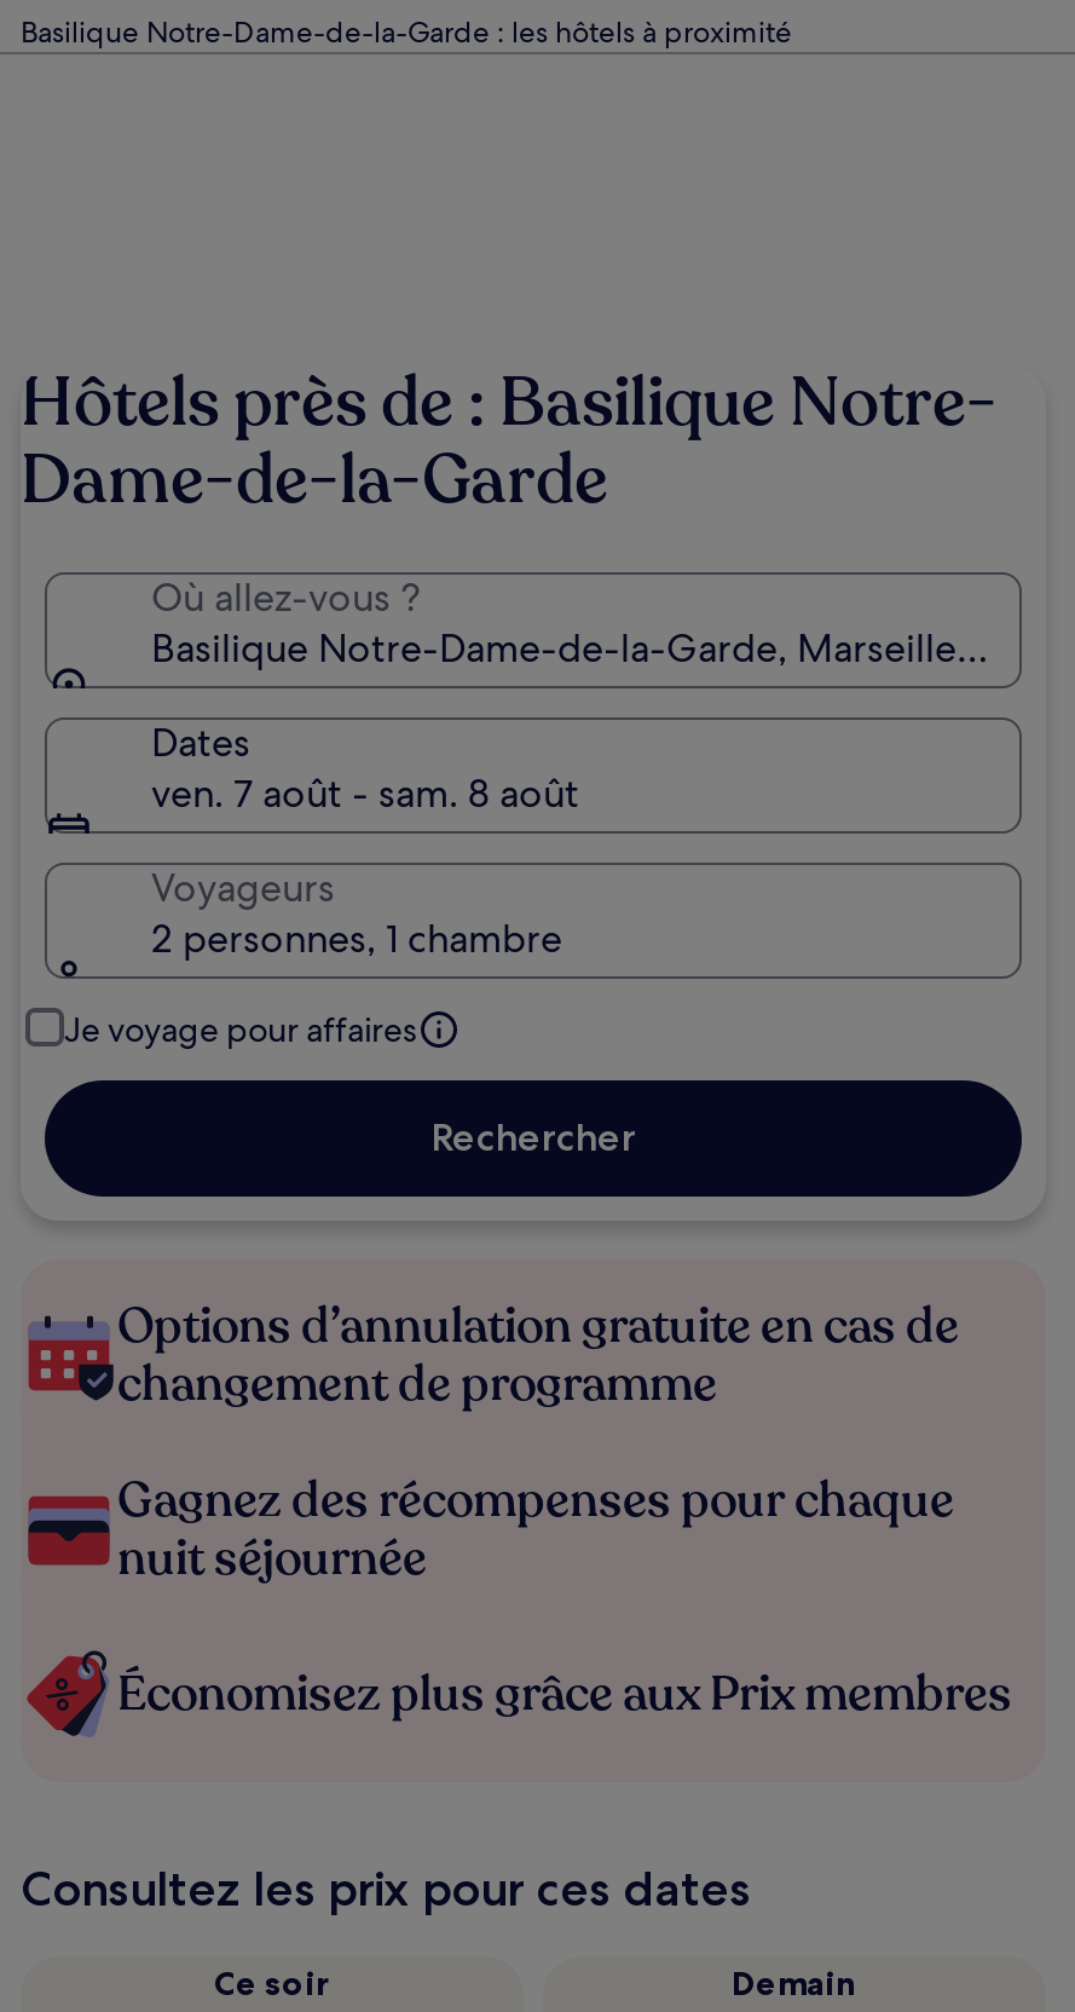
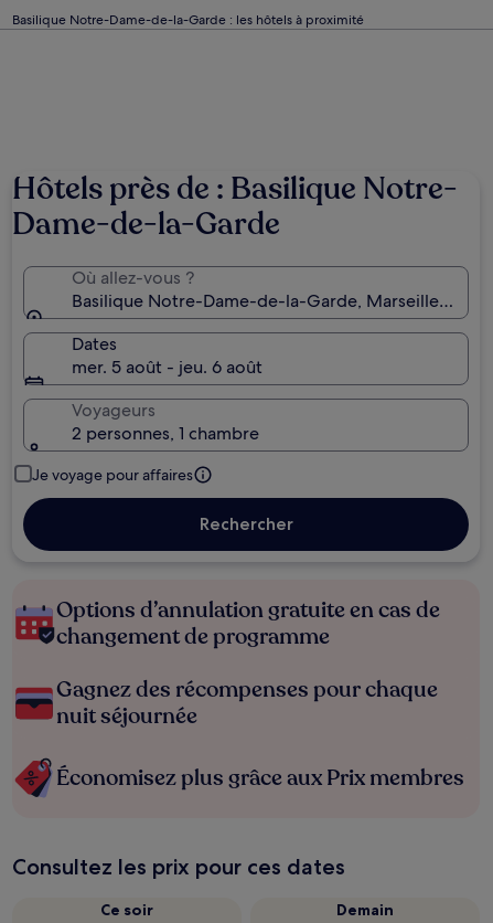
[151,768,579,819] ven. 7 août - sam. 8 août -> [72,356,262,379] mer. 5 août - jeu. 6 août

